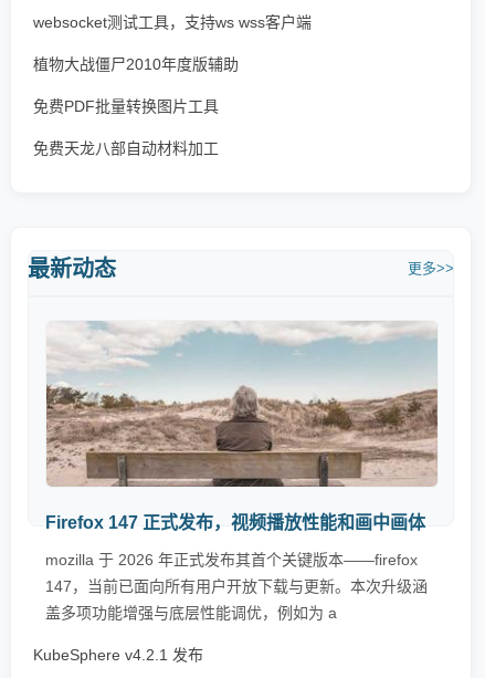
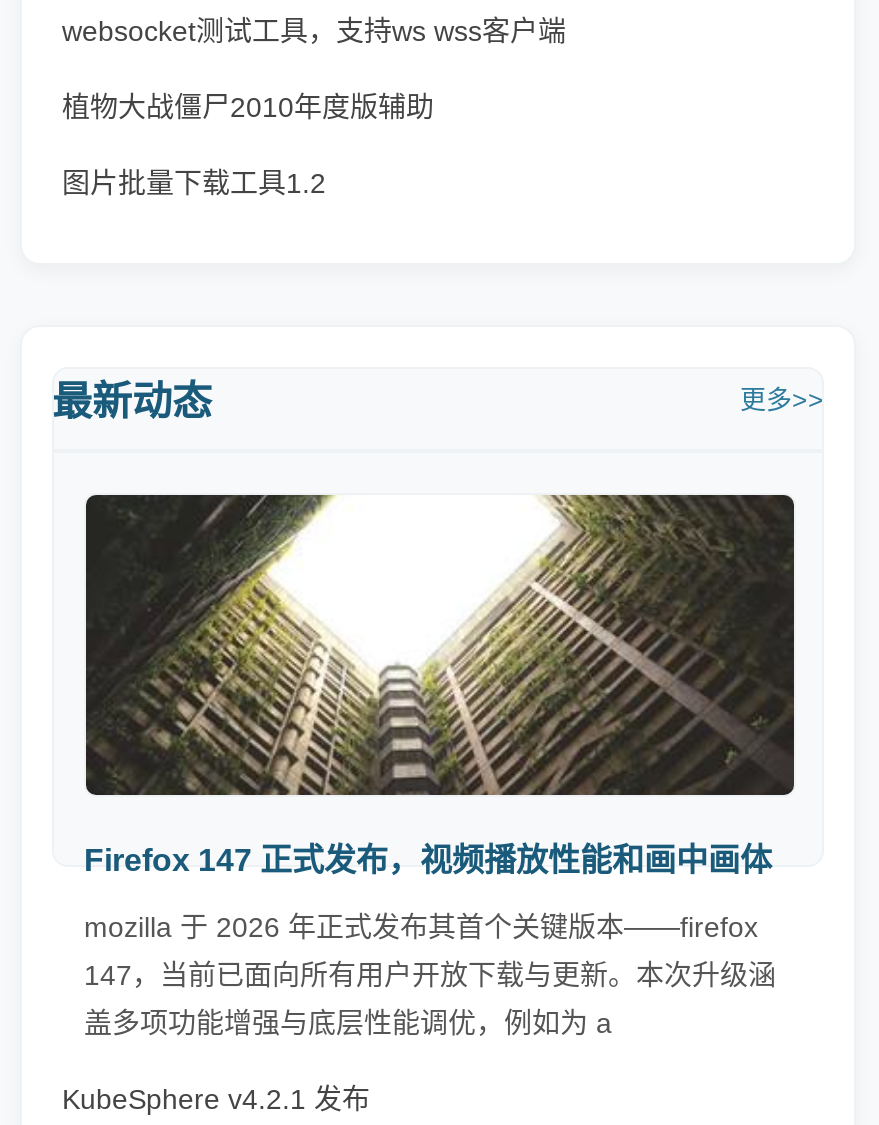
[33,97,219,157] 免费PDF批量转换图片工具 | 免费天龙八部自动材料加工 -> [62,167,326,199] 图片批量下载工具1.2
[45,321,439,488] [image] -> [84,493,796,797] [image]

